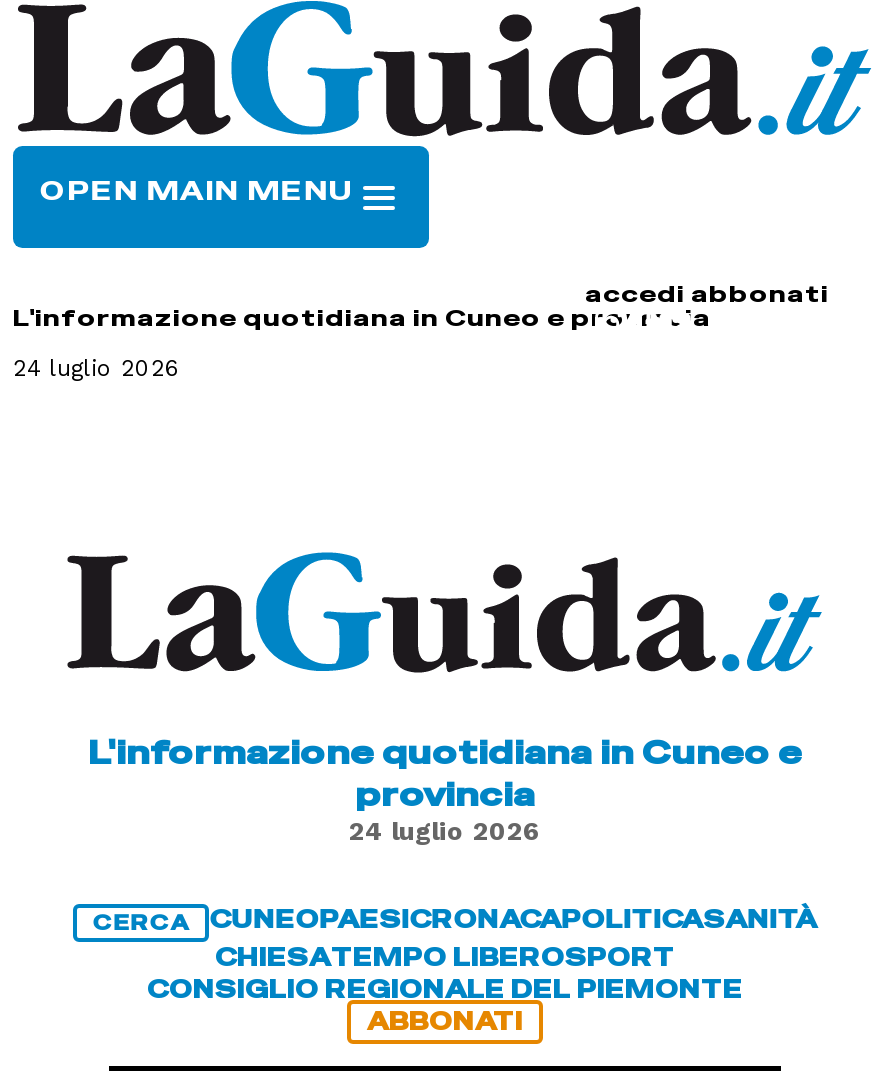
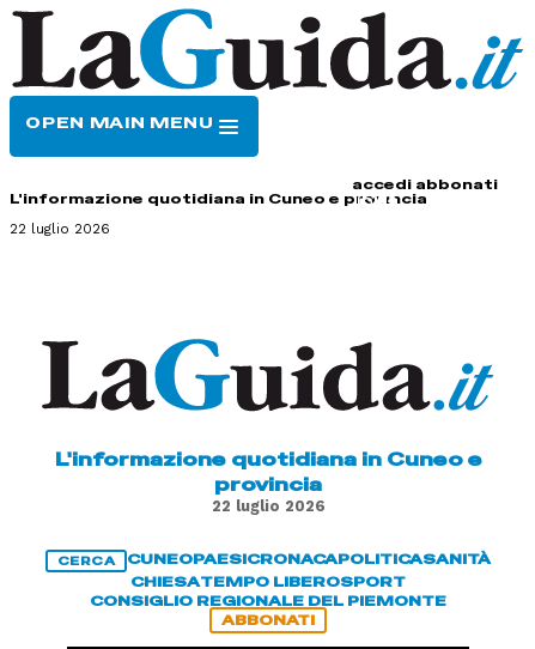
[13,354,181,382] 24 luglio 2026 -> [10,220,110,237] 22 luglio 2026
[349,816,541,846] 24 luglio 2026 -> [211,497,325,515] 22 luglio 2026

